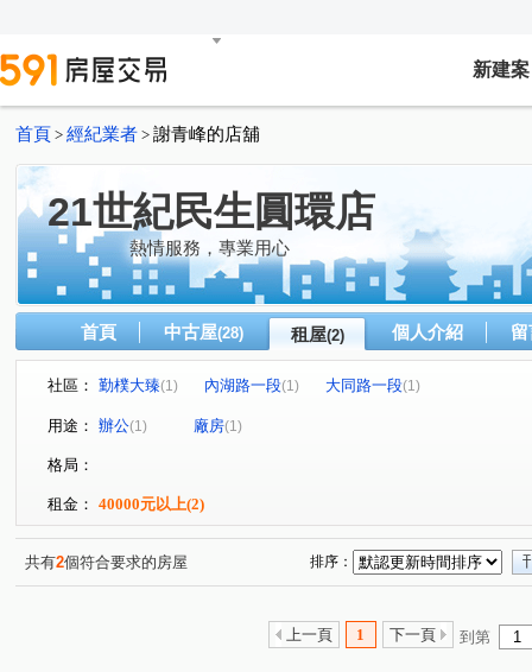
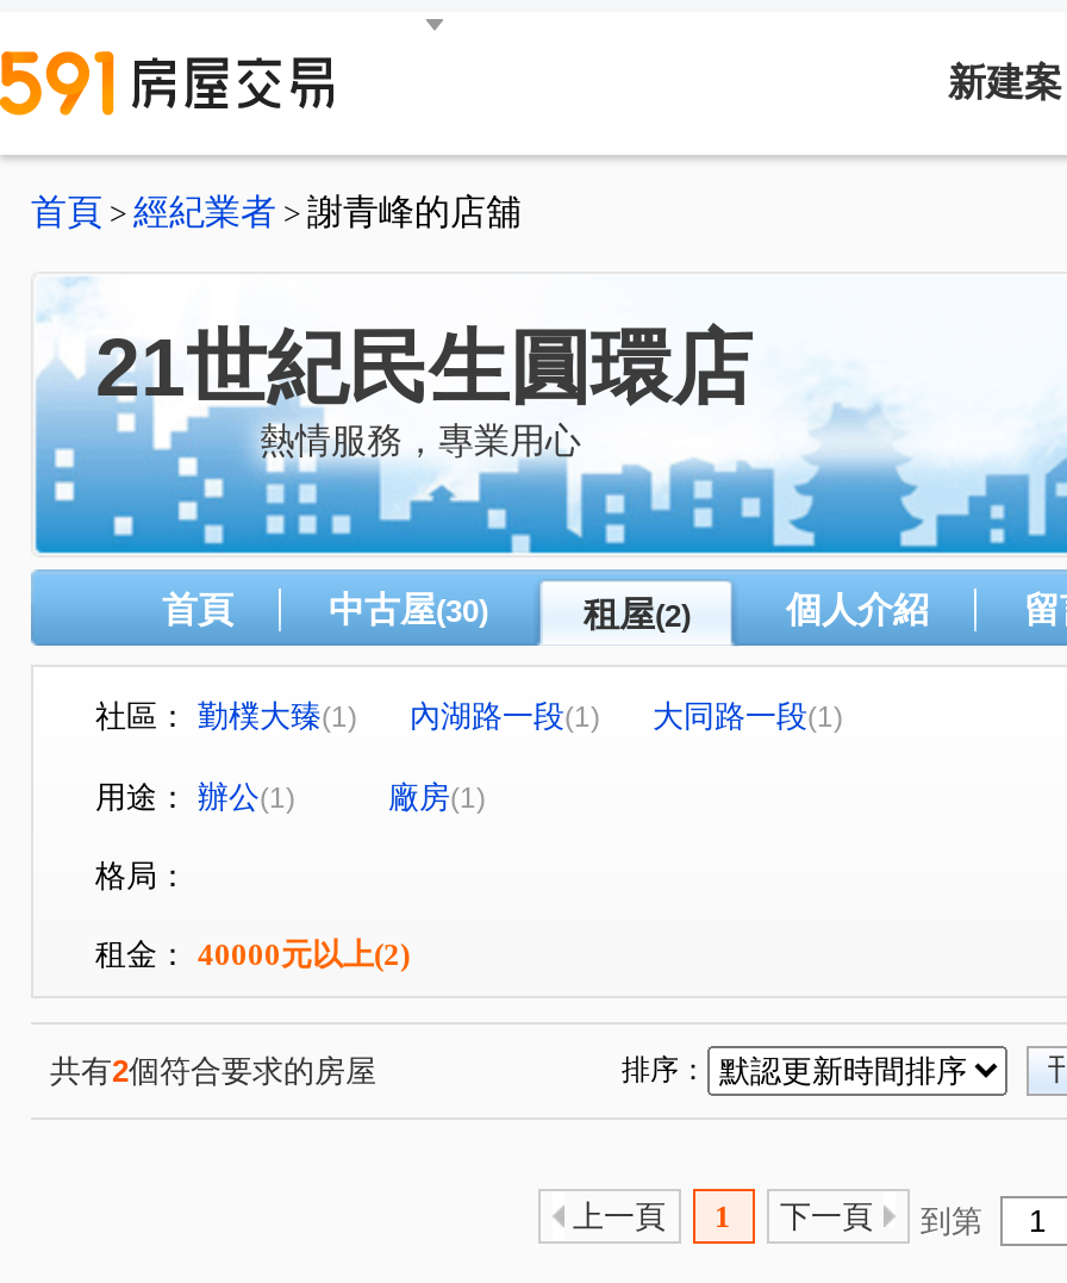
[164,322,243,342] 中古屋(28) -> [329,588,488,629] 中古屋(30)

